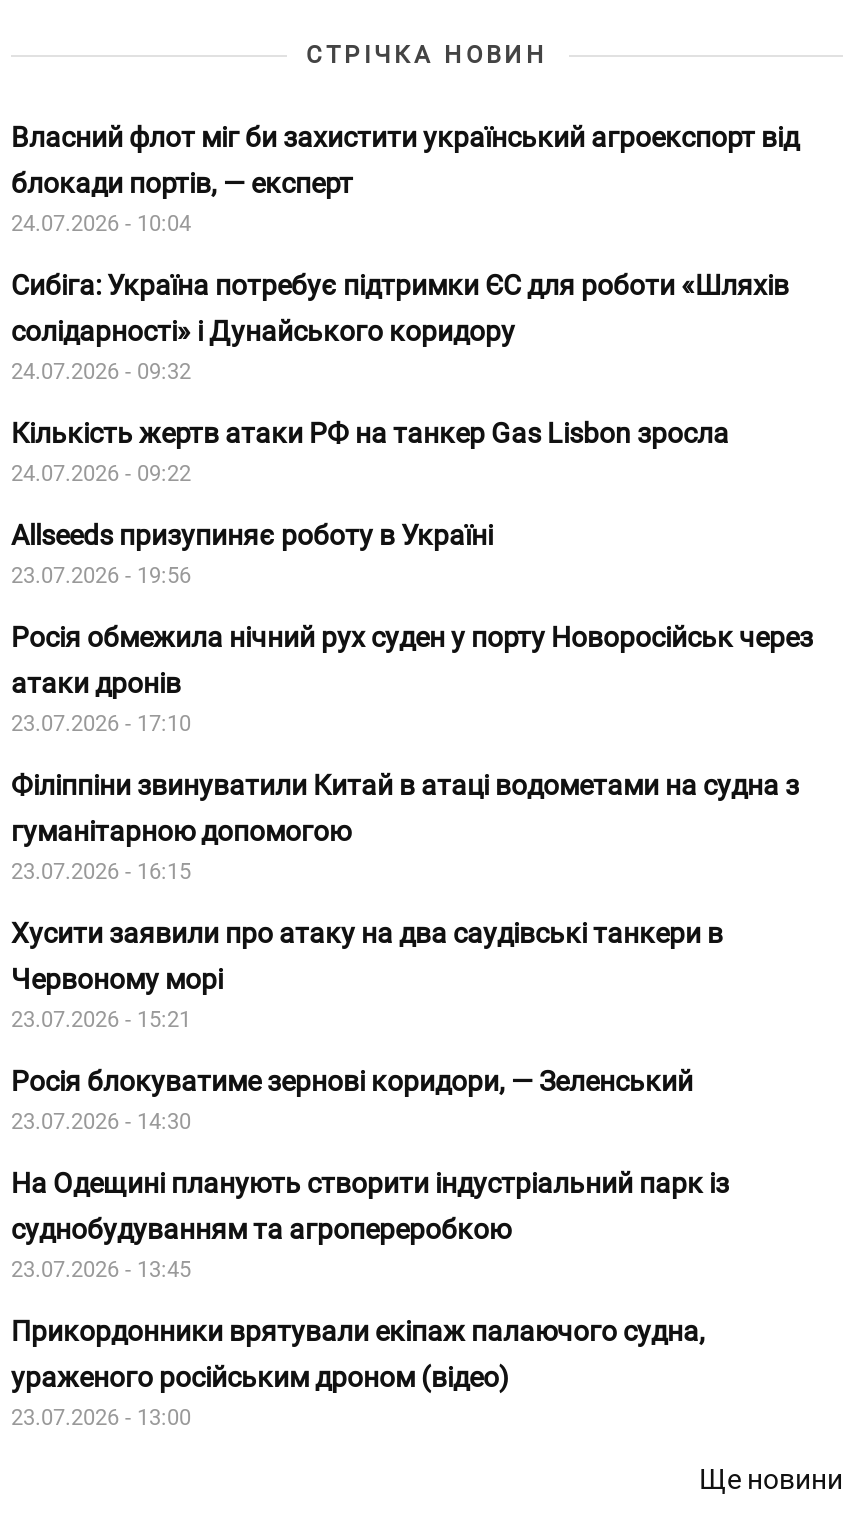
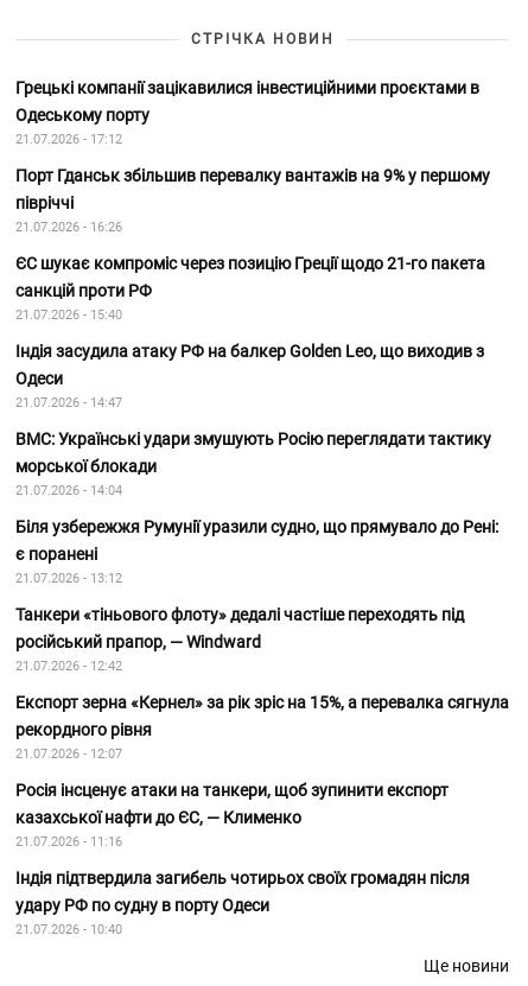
[11,120,799,236] Власний флот міг би захистити український агроекспорт від | блокади портів, — експерт | 24.07.2026 - 10:04 -> [15,78,479,147] Грецькі компанії зацікавилися інвестиційними проєктами в | Одеському порту | 21.07.2026 - 17:12
[11,268,789,384] Cибіга: Україна потребує підтримки ЄС для роботи «Шляхів | солідарності» і Дунайського коридору | 24.07.2026 - 09:32 -> [15,166,490,235] Порт Гданськ збільшив перевалку вантажів на 9% у першому | півріччі | 21.07.2026 - 16:26
[11,416,729,486] Кількість жертв атаки РФ на танкер Gas Lisbon зросла | 24.07.2026 - 09:22 -> [15,254,485,322] ЄС шукає компроміс через позицію Греції щодо 21-го пакета | санкцій проти РФ | 21.07.2026 - 15:40
[11,518,493,588] Allseeds призупиняє роботу в Україні | 23.07.2026 - 19:56 -> [15,341,484,410] Індія засудила атаку РФ на балкер Golden Leo, що виходив з | Одеси | 21.07.2026 - 14:47
[11,620,813,736] Росія обмежила нічний рух суден у порту Новоросійськ через | атаки дронів | 23.07.2026 - 17:10 -> [15,429,491,498] ВМС: Українські удари змушують Росію переглядати тактику | морської блокади | 21.07.2026 - 14:04
[11,768,799,884] Філіппіни звинуватили Китай в атаці водометами на судна з | гуманітарною допомогою | 23.07.2026 - 16:15 -> [15,517,498,586] Біля узбережжя Румунії уразили судно, що прямувало до Рені: | є поранені | 21.07.2026 - 13:12
[11,916,723,1032] Хусити заявили про атаку на два саудівські танкери в | Червоному морі | 23.07.2026 - 15:21 -> [15,605,464,674] Танкери «тіньового флоту» дедалі частіше переходять під | російський прапор, — Windward | 21.07.2026 - 12:42
[11,1064,699,1134] Росія блокуватиме зернові коридори, — Зеленський | 23.07.2026 - 14:30 -> [15,693,509,761] Експорт зерна «Кернел» за рік зріс на 15%, а перевалка сягнула | рекордного рівня | 21.07.2026 - 12:07
[11,1166,729,1282] На Одещині планують створити індустріальний парк із | суднобудуванням та агропереробкою | 23.07.2026 - 13:45 -> [15,780,449,849] Росія інсценує атаки на танкери, щоб зупинити експорт | казахської нафти до ЄС, — Клименко | 21.07.2026 - 11:16
[11,1314,705,1430] Прикордонники врятували екіпаж палаючого судна, | ураженого російським дроном (відео) | 23.07.2026 - 13:00 -> [15,868,470,937] Індія підтвердила загибель чотирьох своїх громадян після | удару РФ по судну в порту Одеси | 21.07.2026 - 10:40

